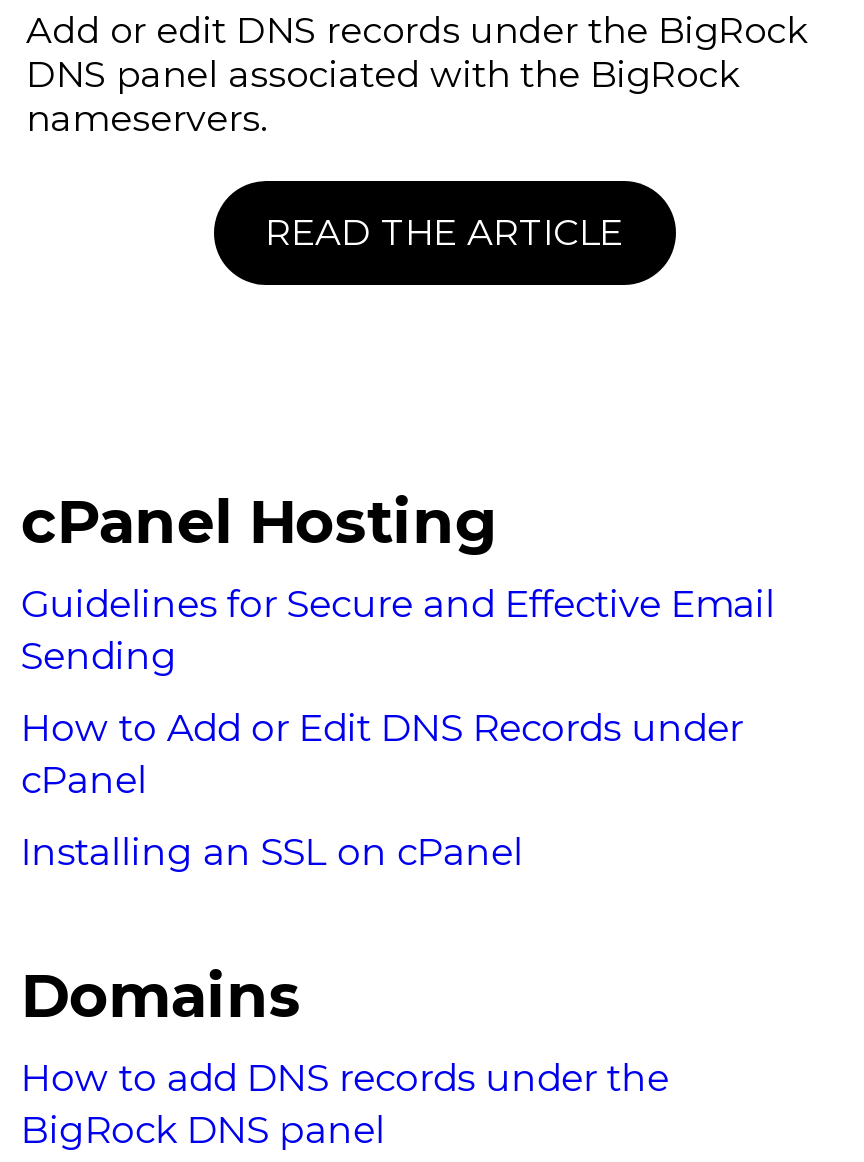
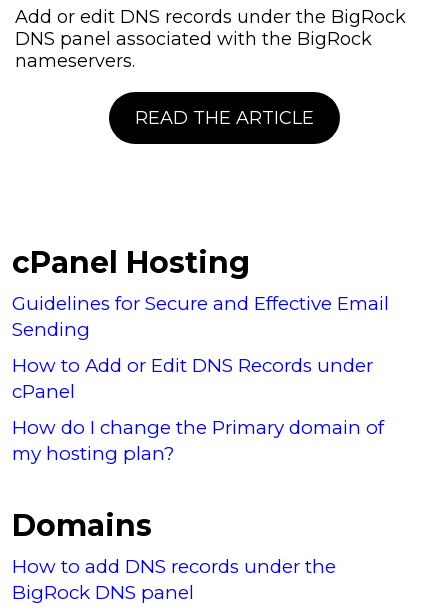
[21,829,523,875] Installing an SSL on cPanel -> [12,416,384,465] How do I change the Primary domain of | my hosting plan?

